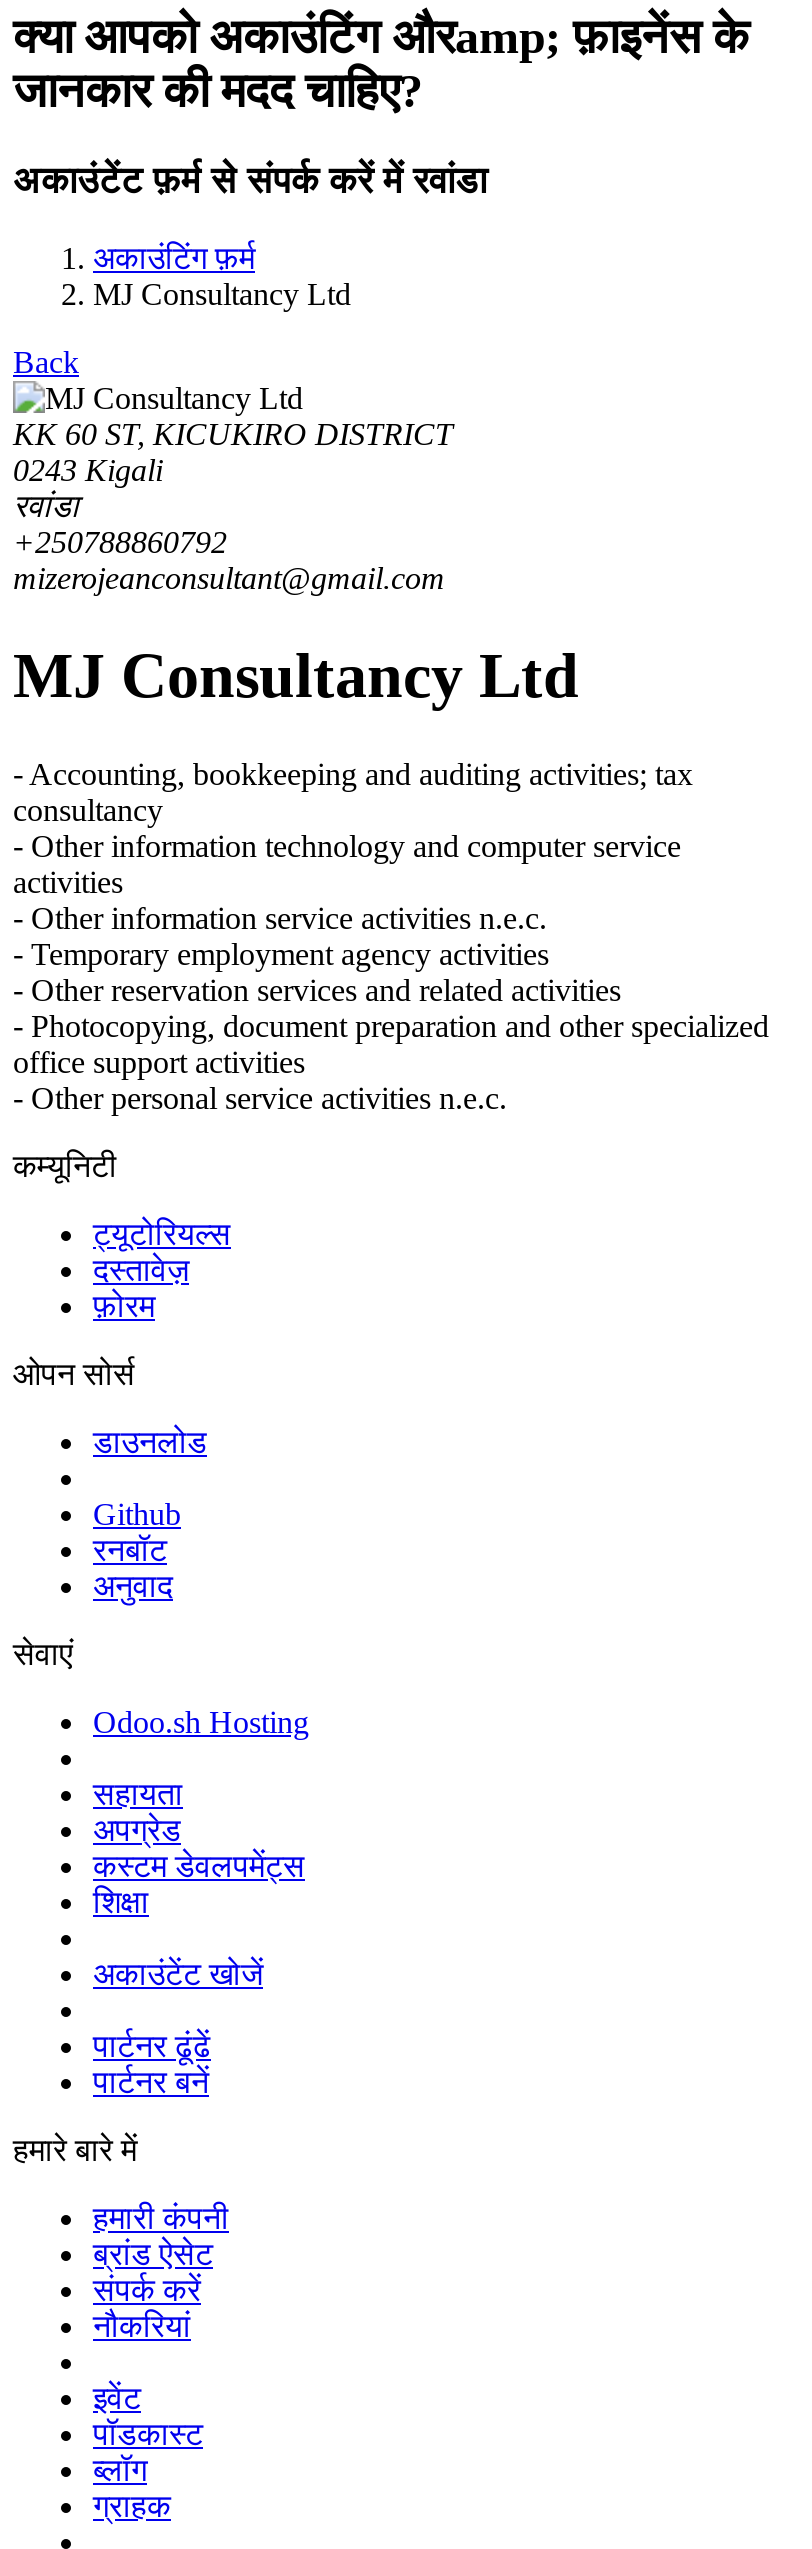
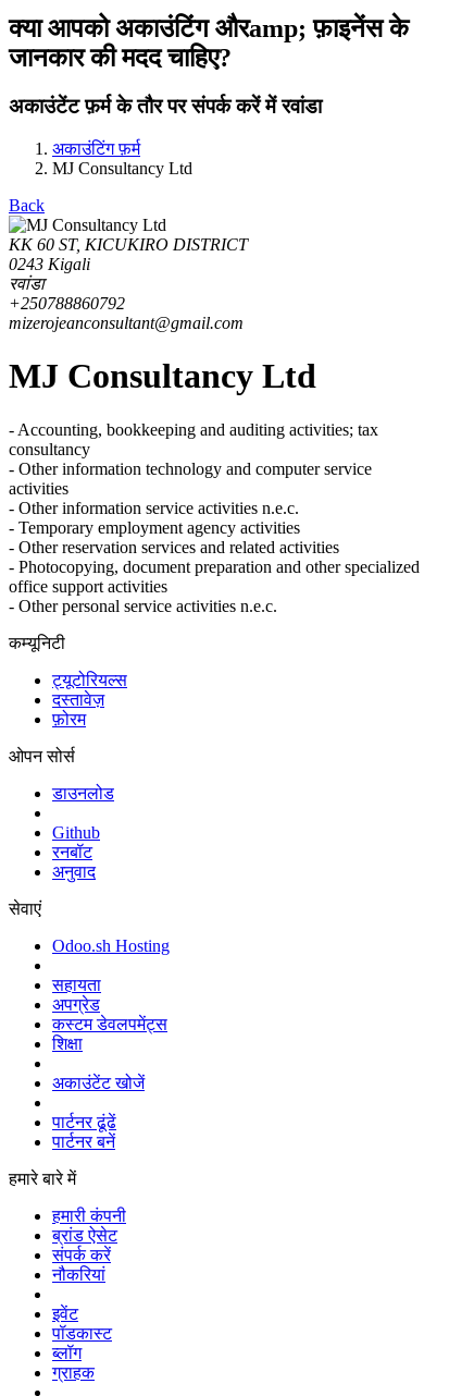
[13,159,487,201] अकाउंटेंट फ़र्म से संपर्क करें में रवांडा -> [9,95,322,118] अकाउंटेंट फ़र्म के तौर पर संपर्क करें में रवांडा

